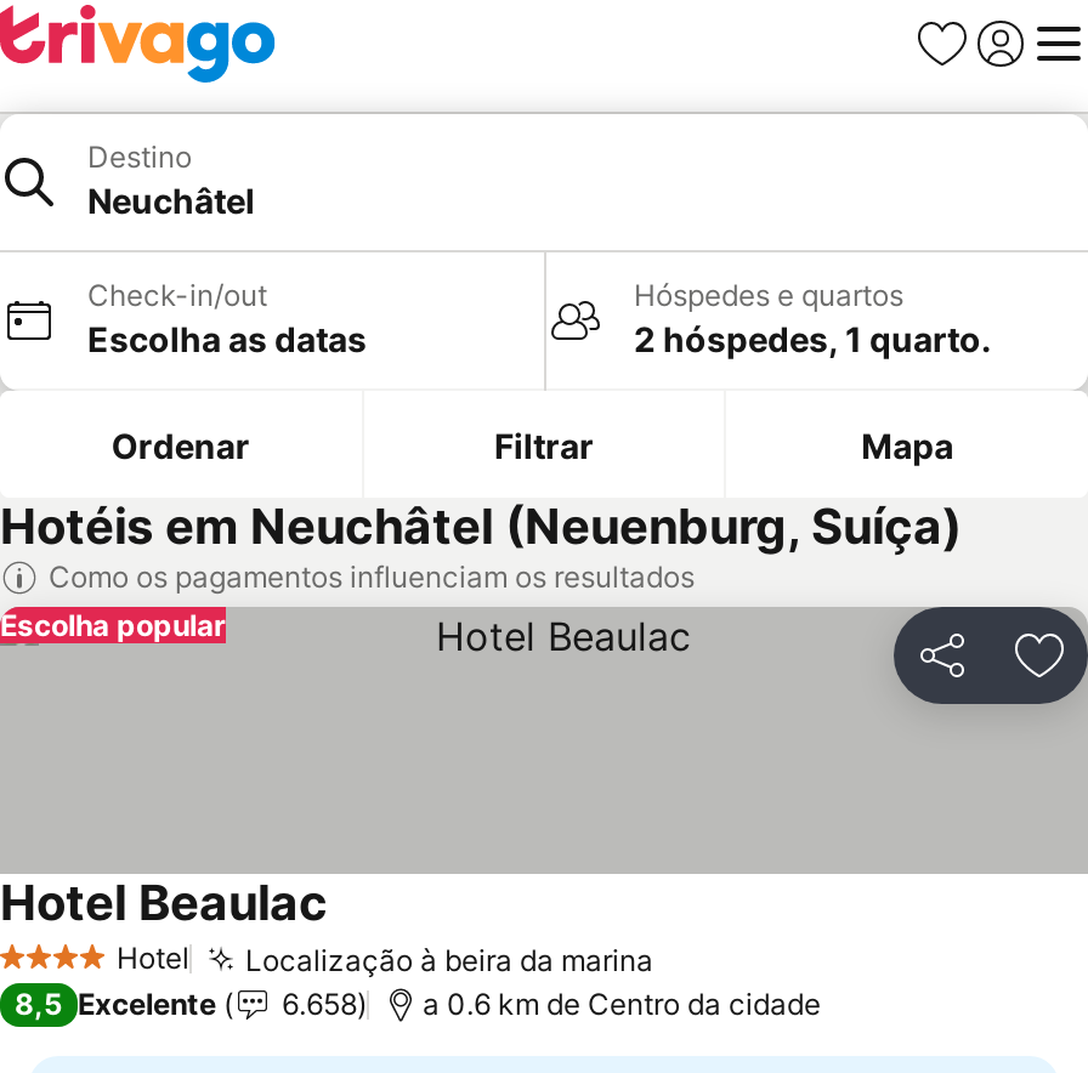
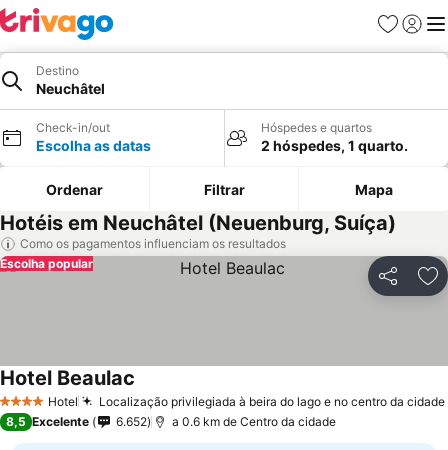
[245,941,653,977] Localização à beira da marina -> [99,393,445,408] Localização privilegiada à beira do lago e no centro da cidade
[282,986,357,1022] 6.658 -> [116,414,147,429] 6.652

